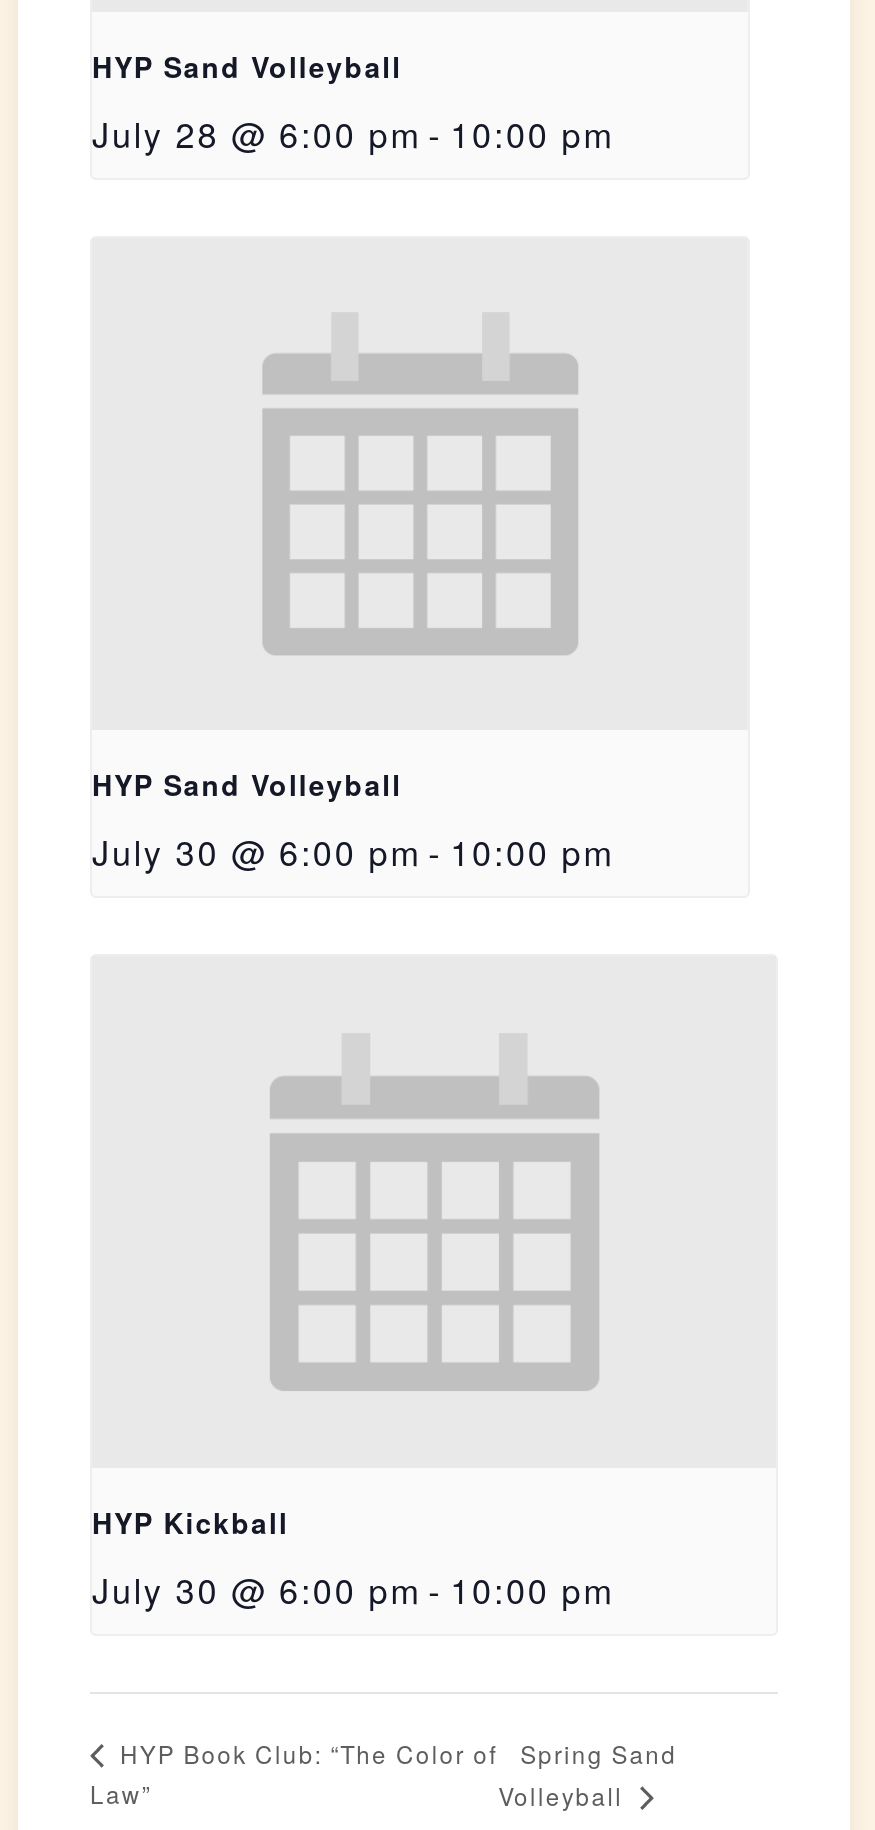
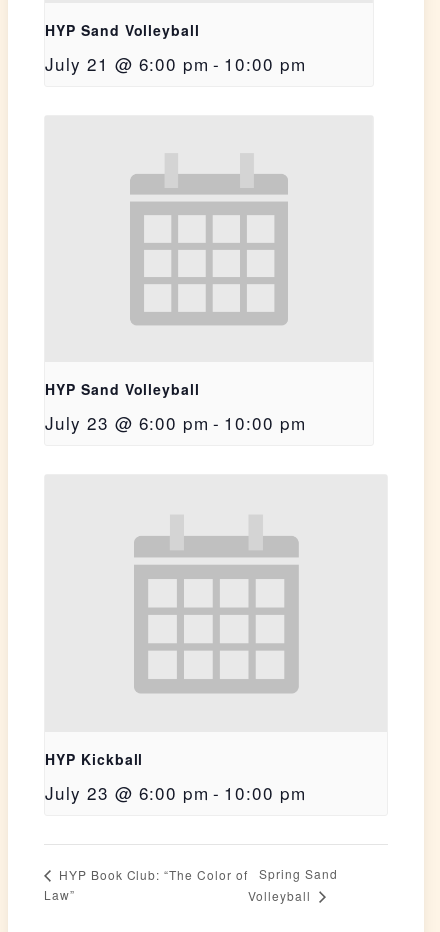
[92,107,613,157] July 28 @ 6:00 pm - 10:00 pm -> [45,51,306,76] July 21 @ 6:00 pm - 10:00 pm
[92,826,613,876] July 30 @ 6:00 pm - 10:00 pm -> [45,410,306,435] July 23 @ 6:00 pm - 10:00 pm
[92,1565,613,1615] July 30 @ 6:00 pm - 10:00 pm -> [45,780,306,805] July 23 @ 6:00 pm - 10:00 pm

